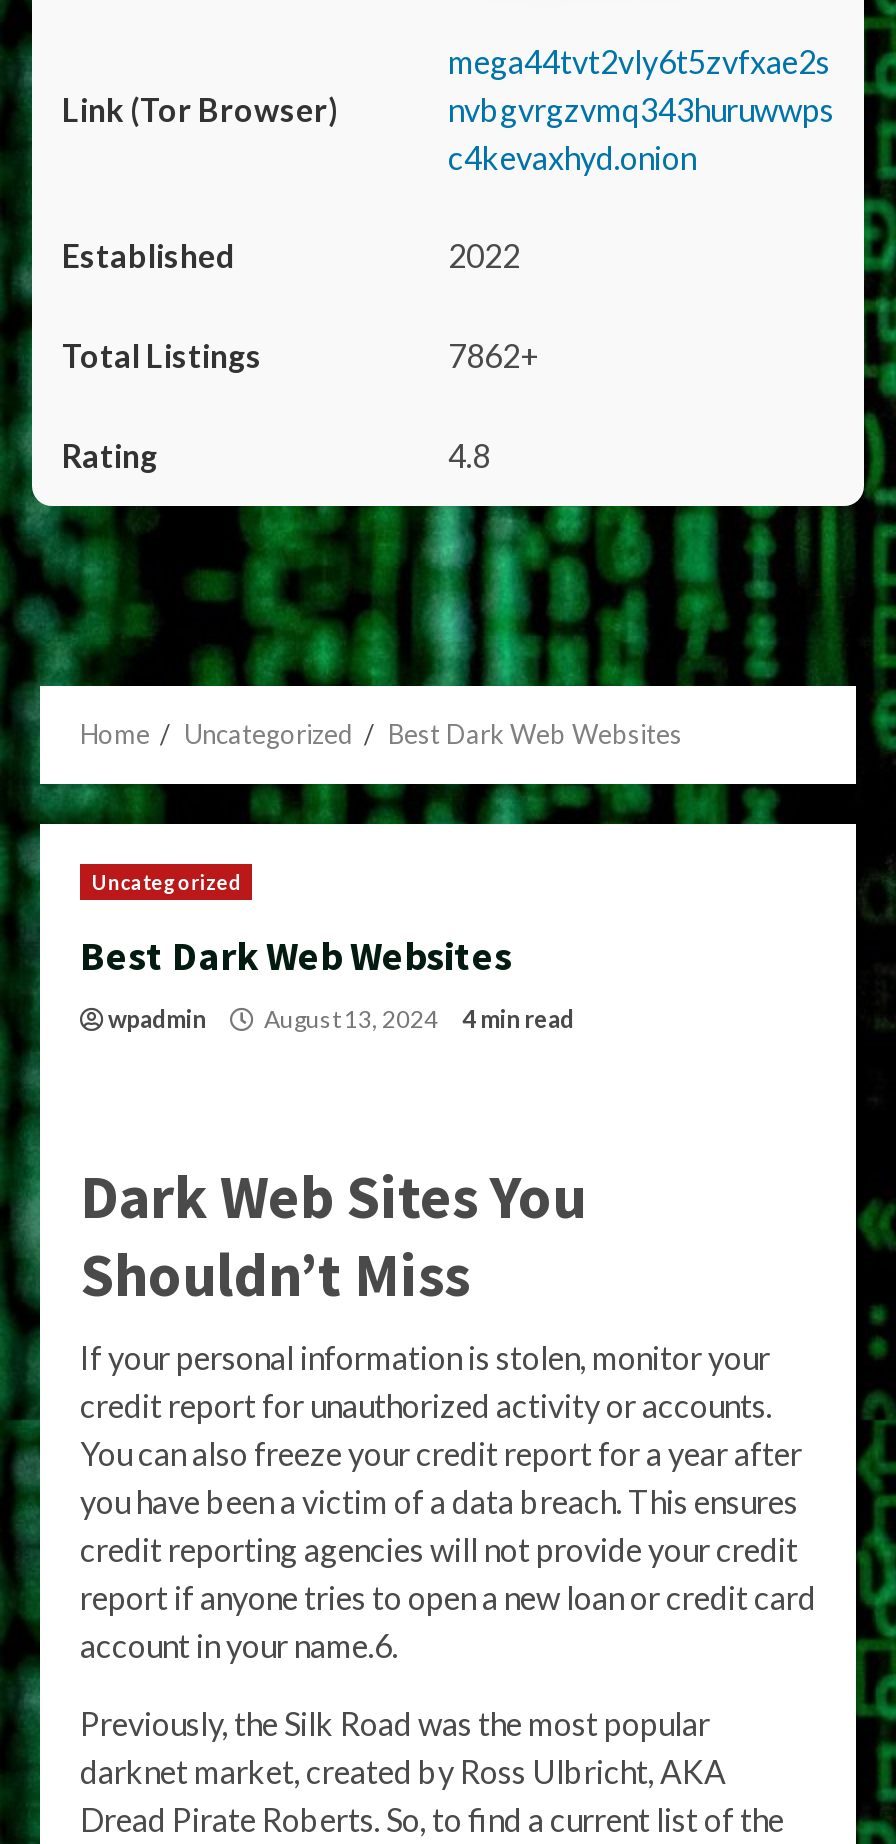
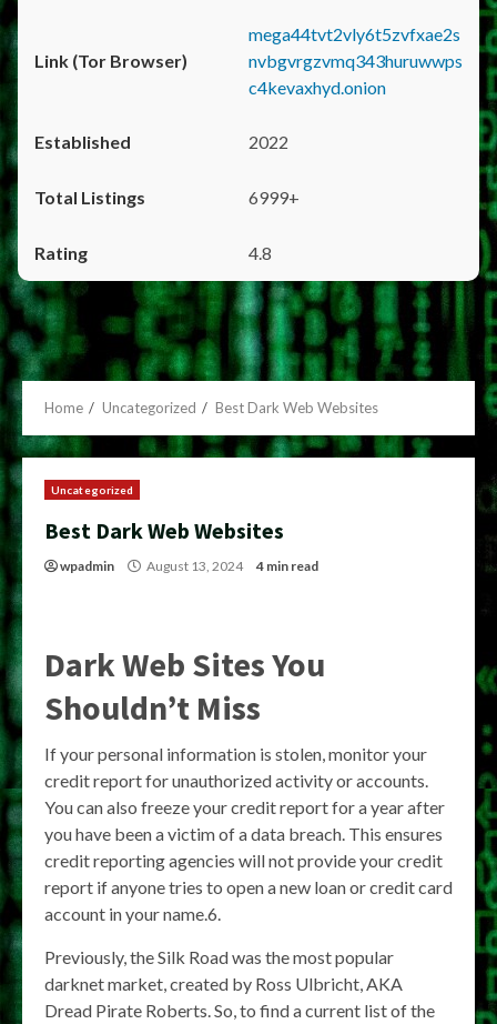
[448,336,540,374] 7862+ -> [248,187,300,208] 6999+

